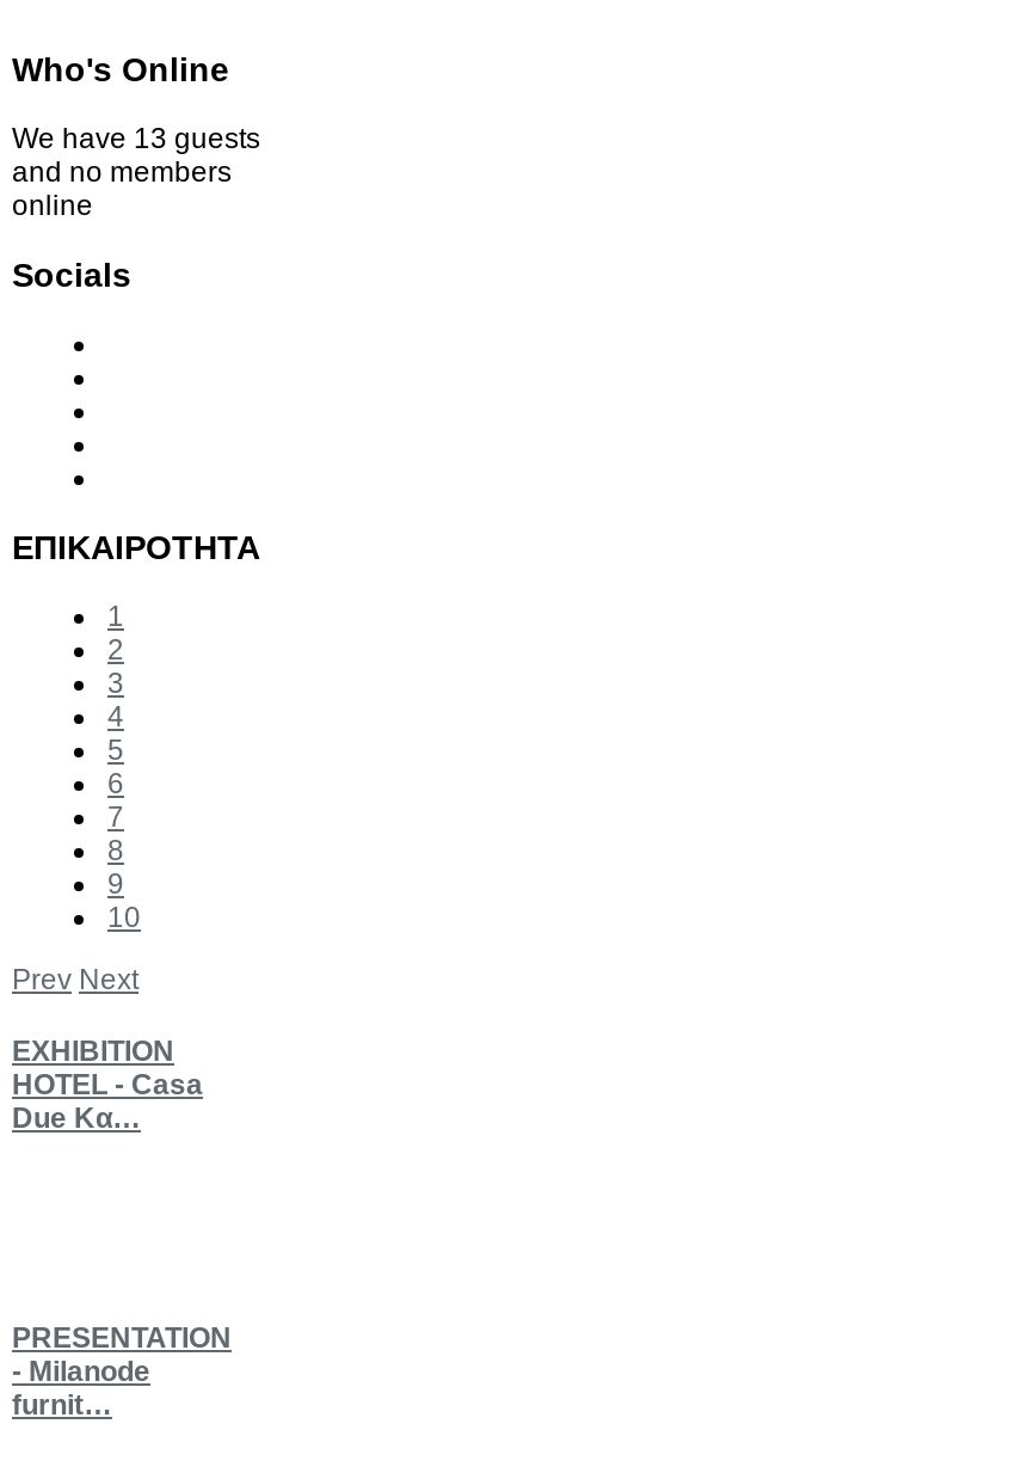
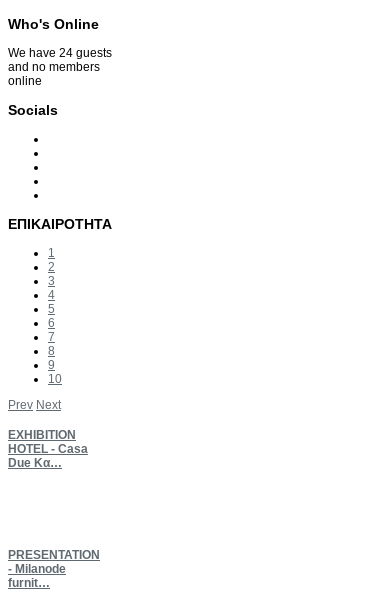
[12,121,260,154] We have 13 guests -> [8,46,112,60] We have 24 guests

